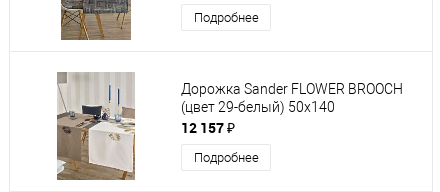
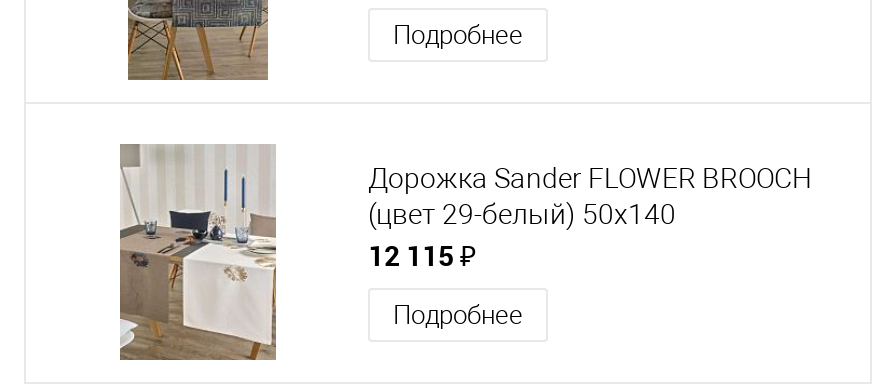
[181,118,235,137] 12 157 ₽ -> [368,236,476,274] 12 115 ₽

